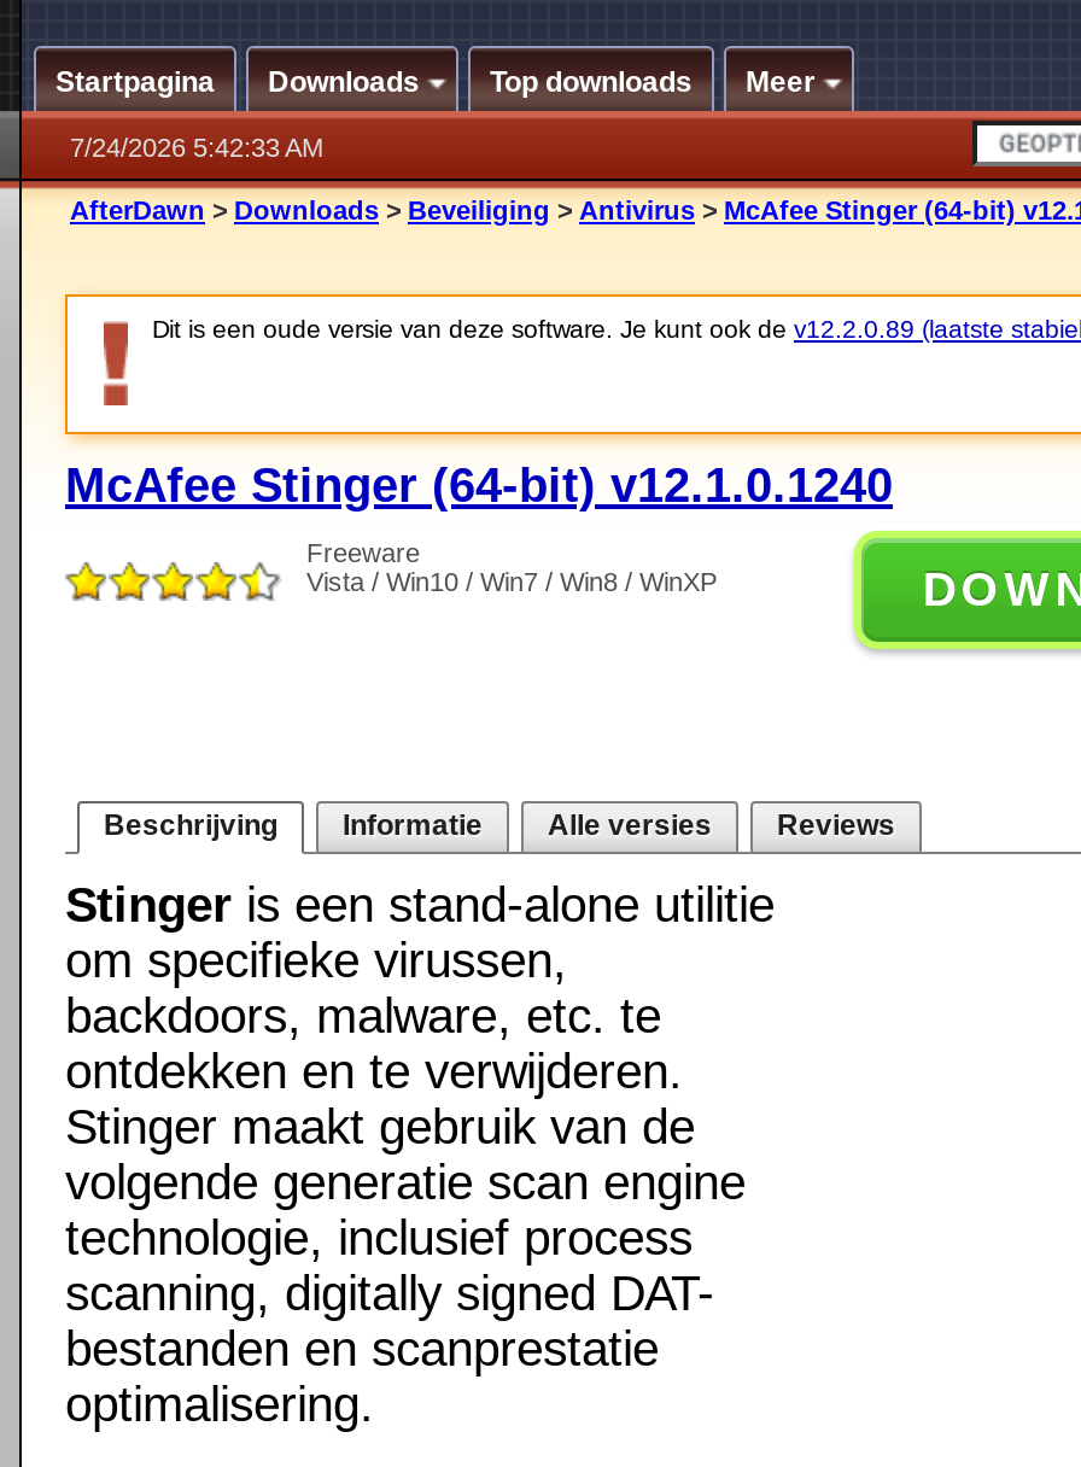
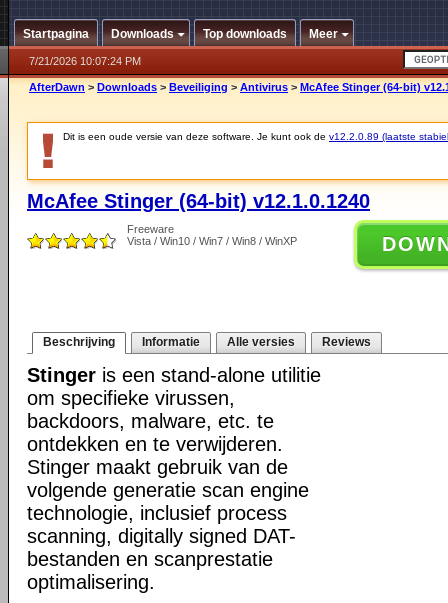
[70,133,323,162] 7/24/2026 5:42:33 AM -> [29,55,141,67] 7/21/2026 10:07:24 PM

